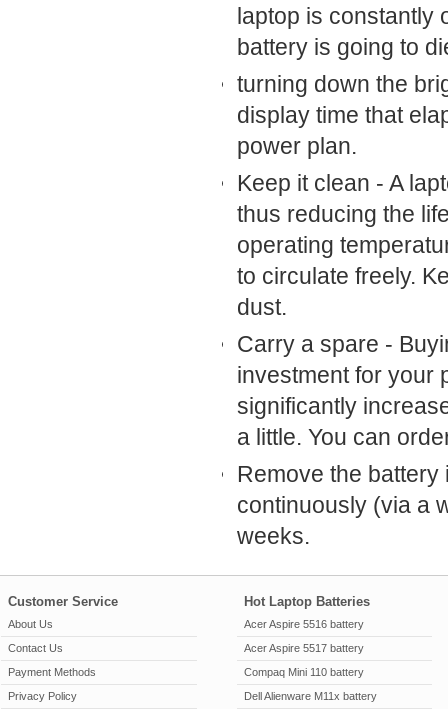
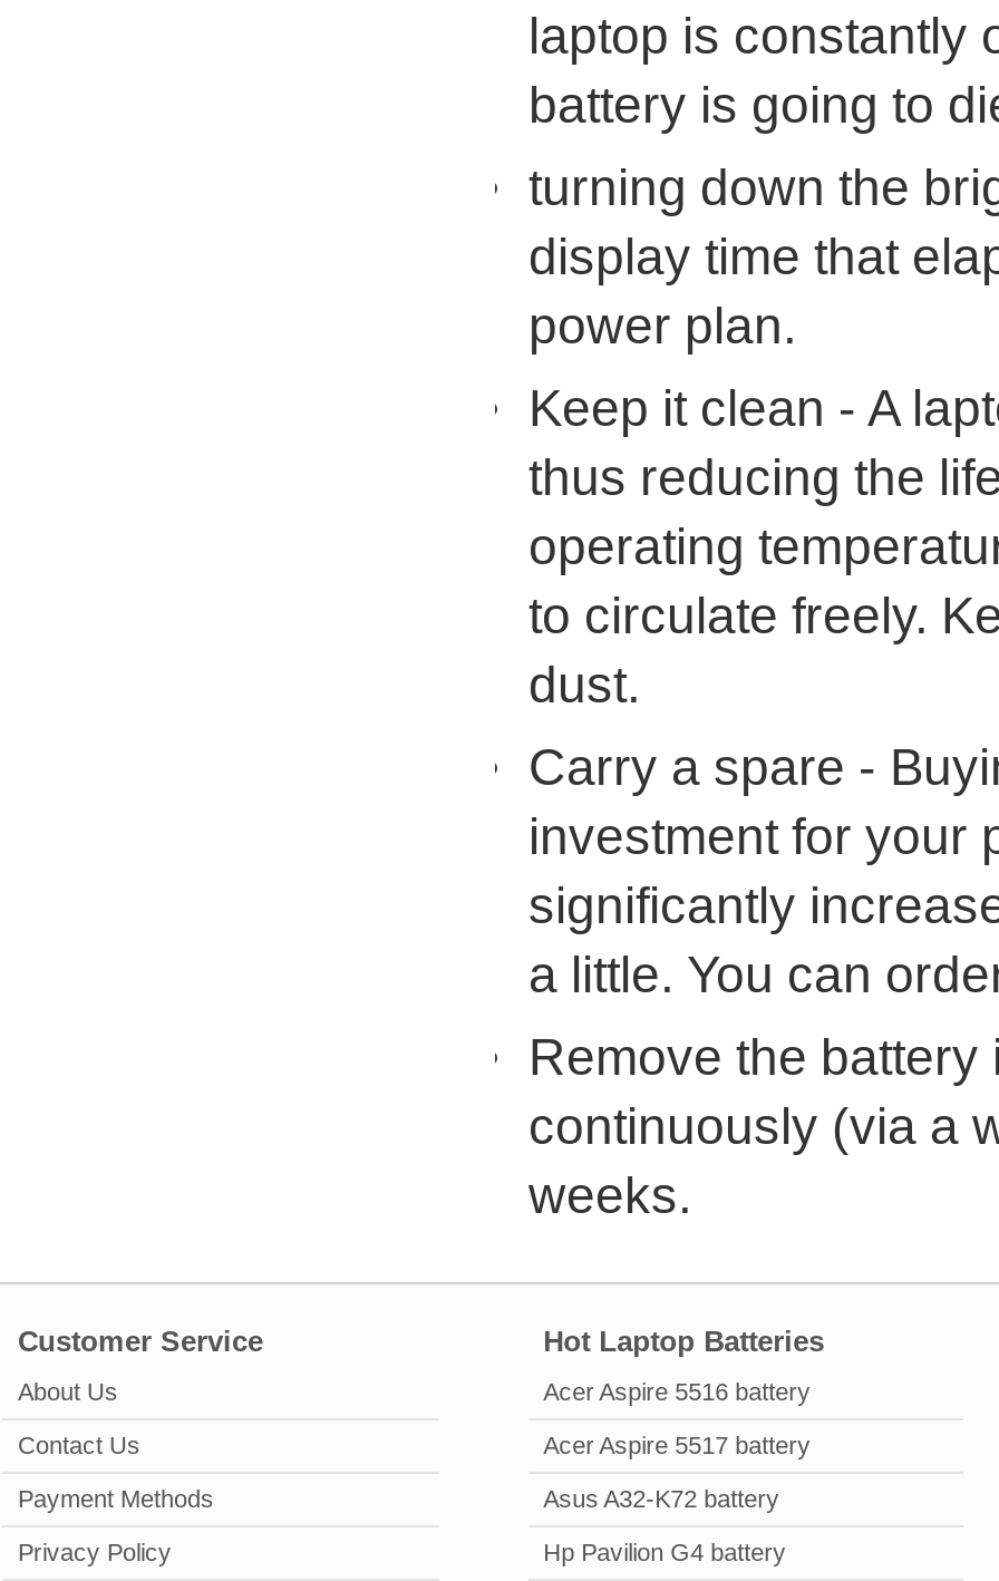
[244,666,364,678] Compaq Mini 110 battery -> [543,1486,780,1513] Asus A32-K72 battery
[244,690,377,702] Dell Alienware M11x battery -> [543,1540,786,1566] Hp Pavilion G4 battery

